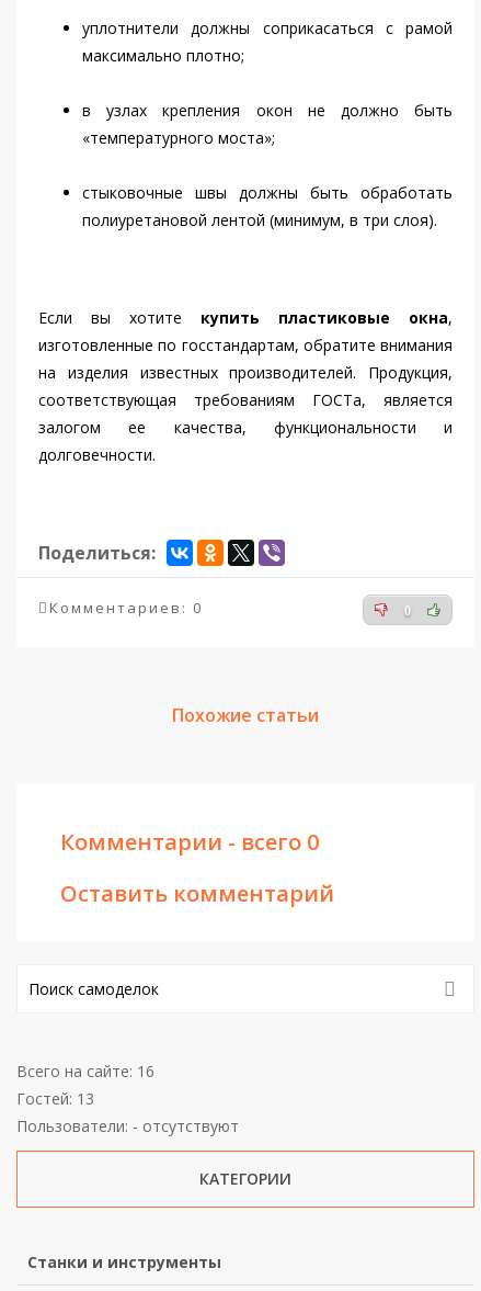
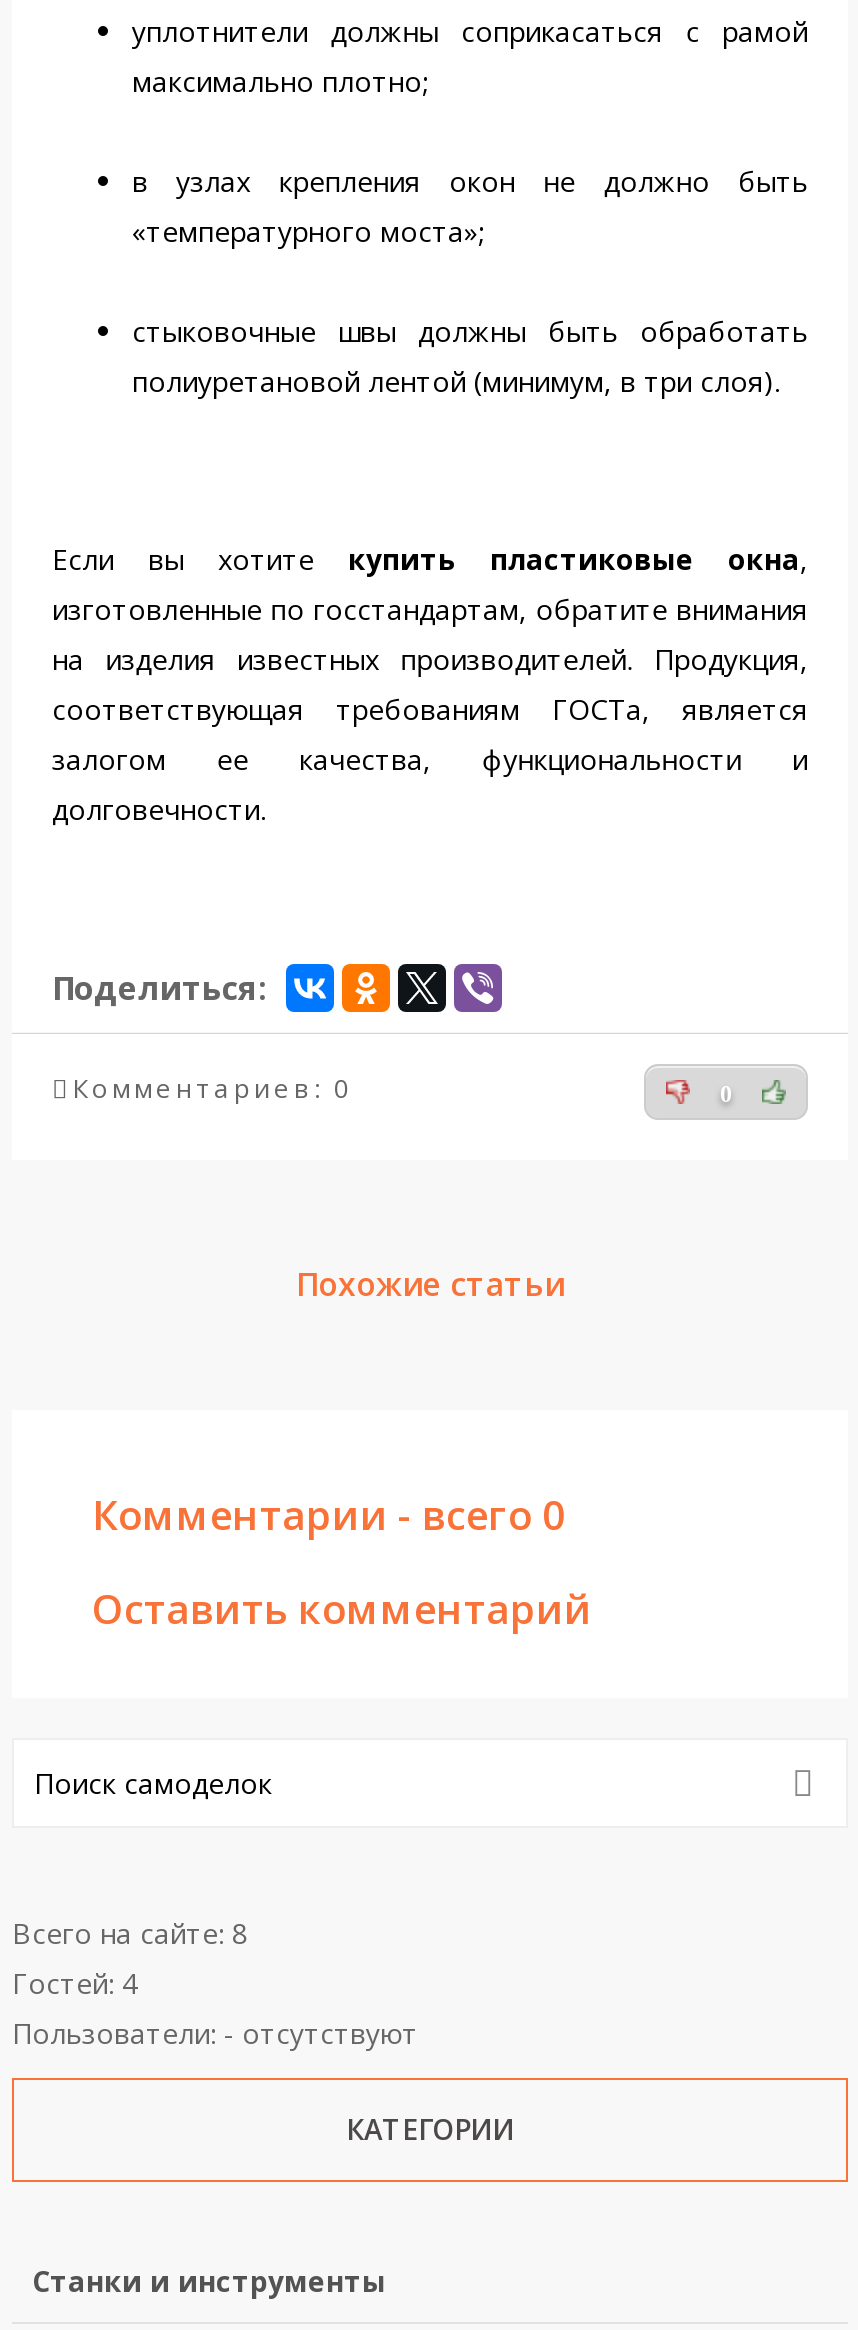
[16,1060,154,1081] Всего на сайте: 16 -> [12,1913,248,1951] Всего на сайте: 8
[16,1088,94,1108] Гостей: 13 -> [12,1963,138,2001] Гостей: 4

